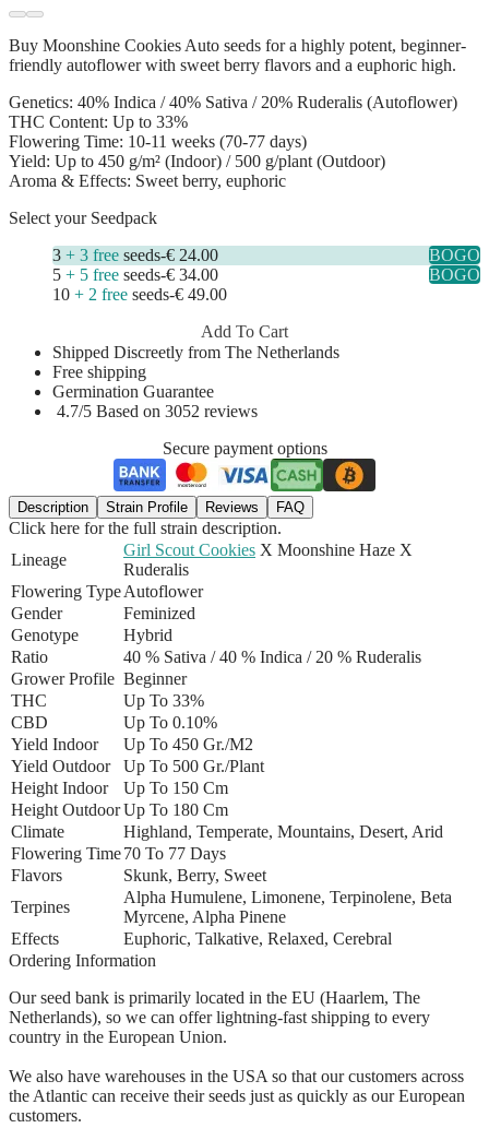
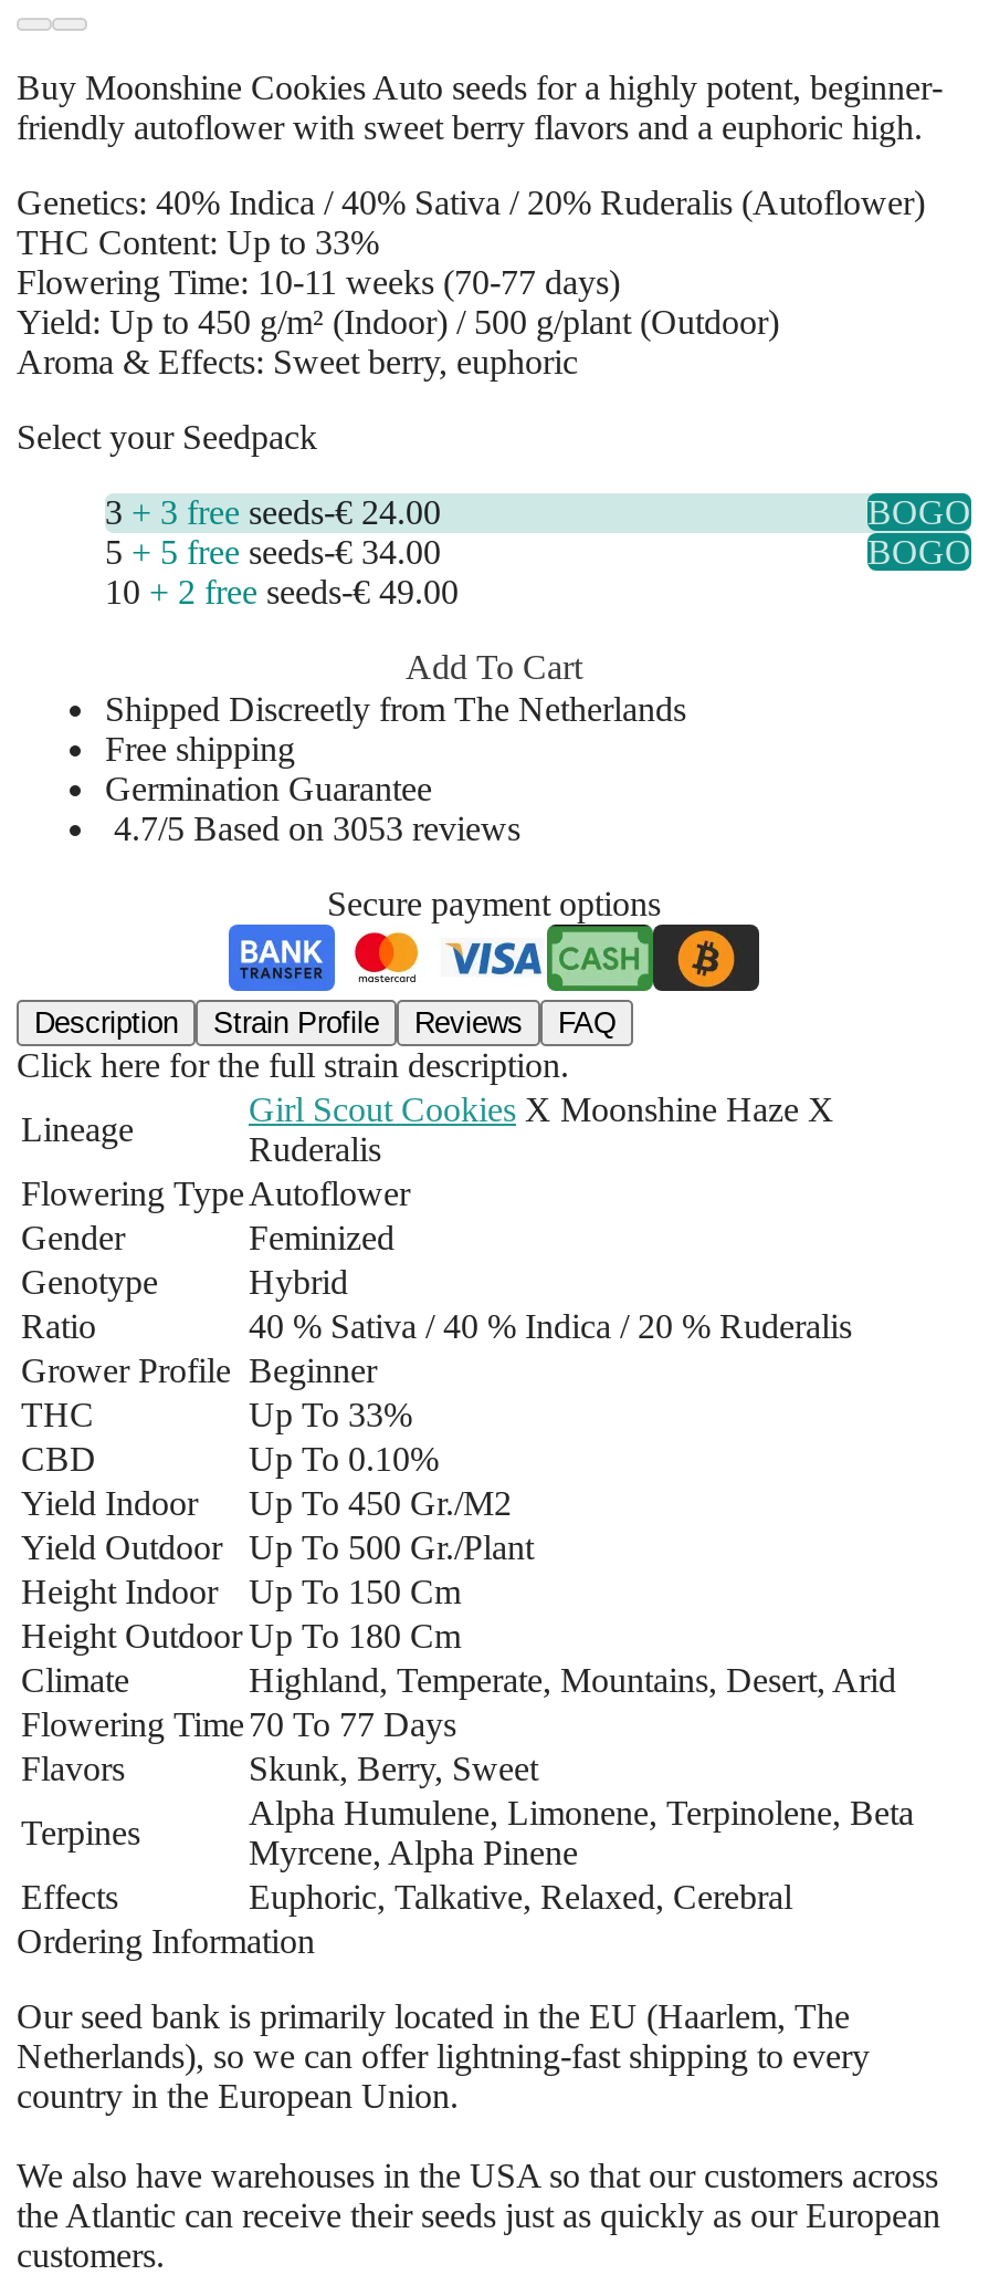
[52,402,258,421] 4.7/5 Based on 3052 reviews -> [105,810,520,848] 4.7/5 Based on 3053 reviews

